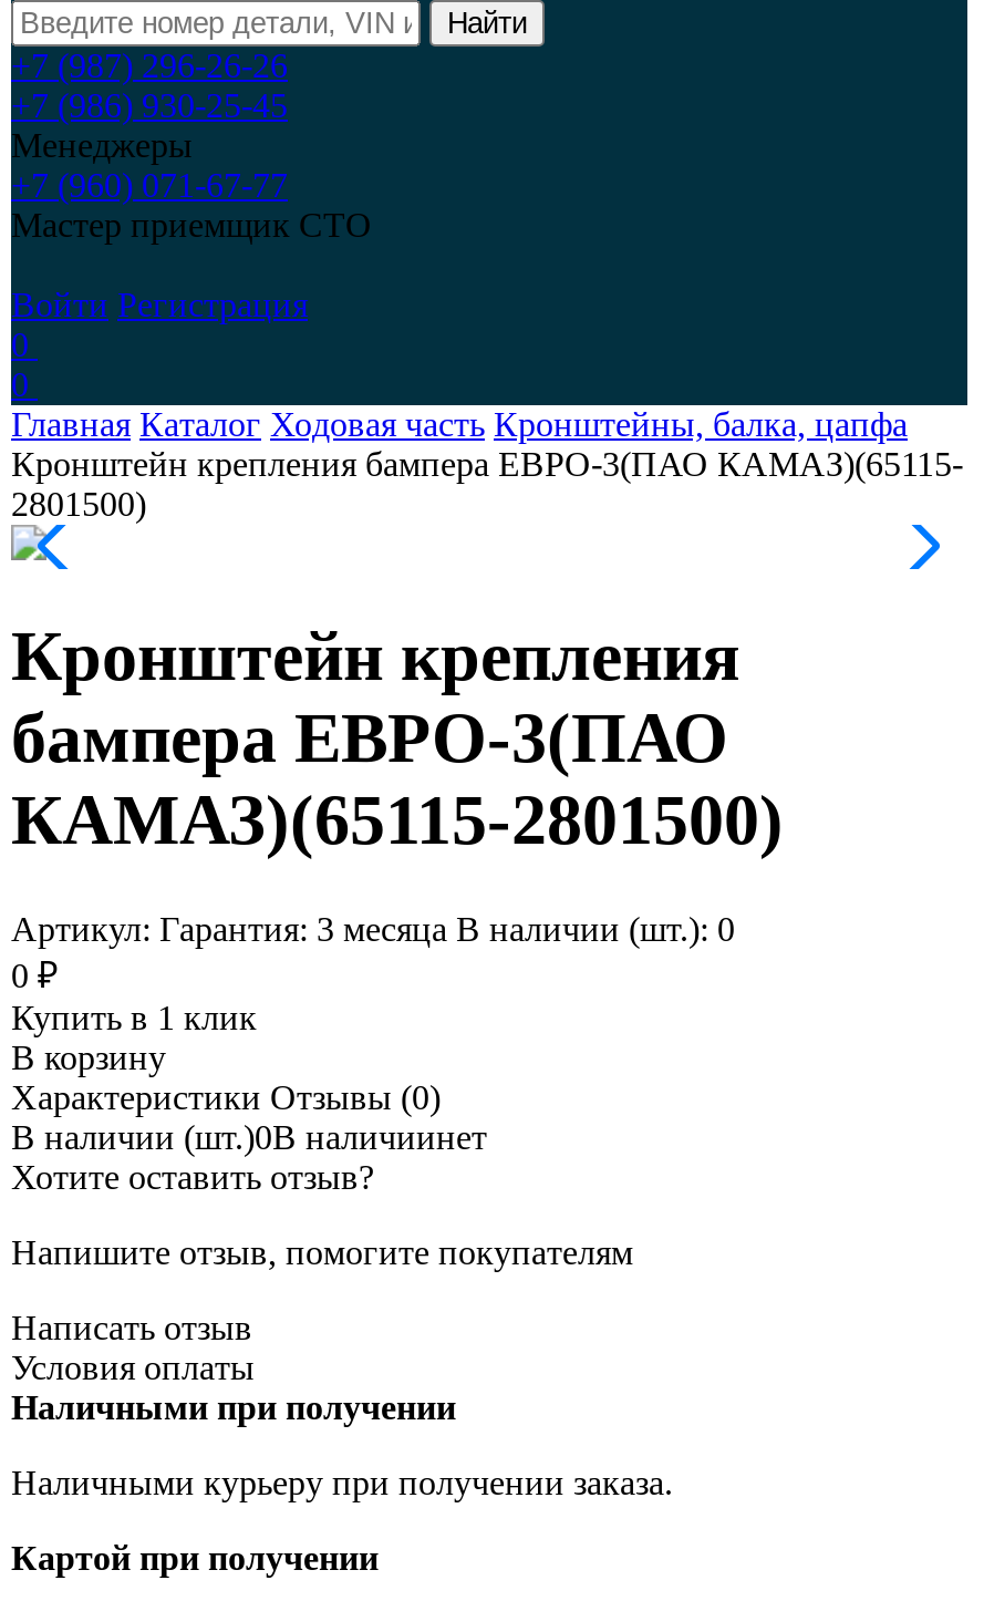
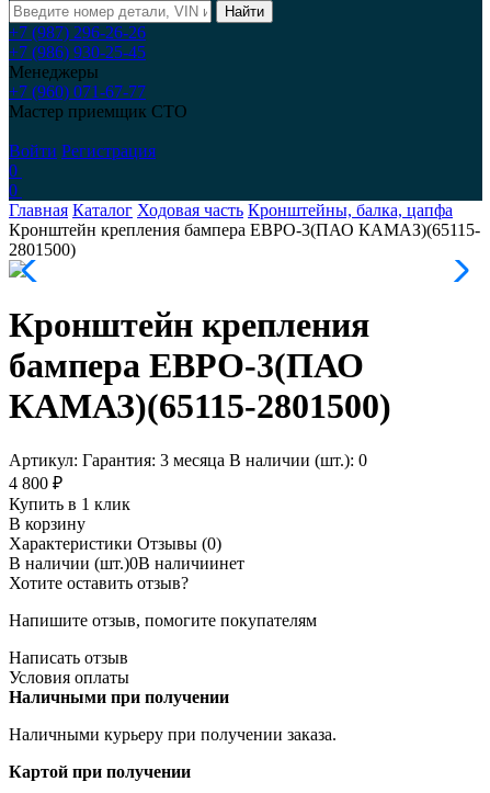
[11,956,58,994] 0 ₽ -> [9,474,62,492] 4 800 ₽

